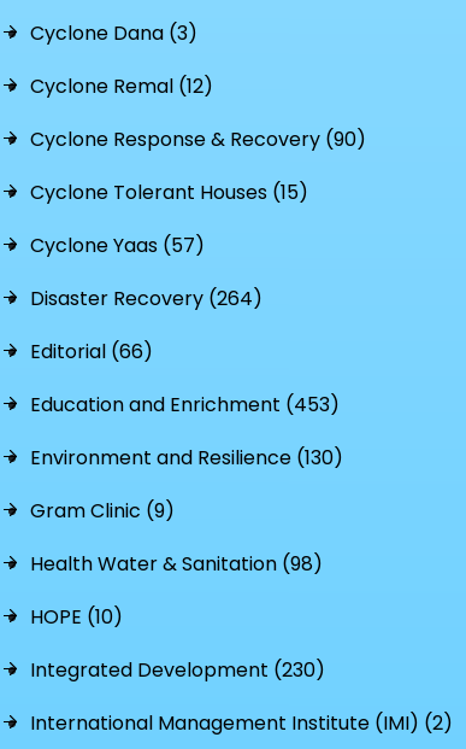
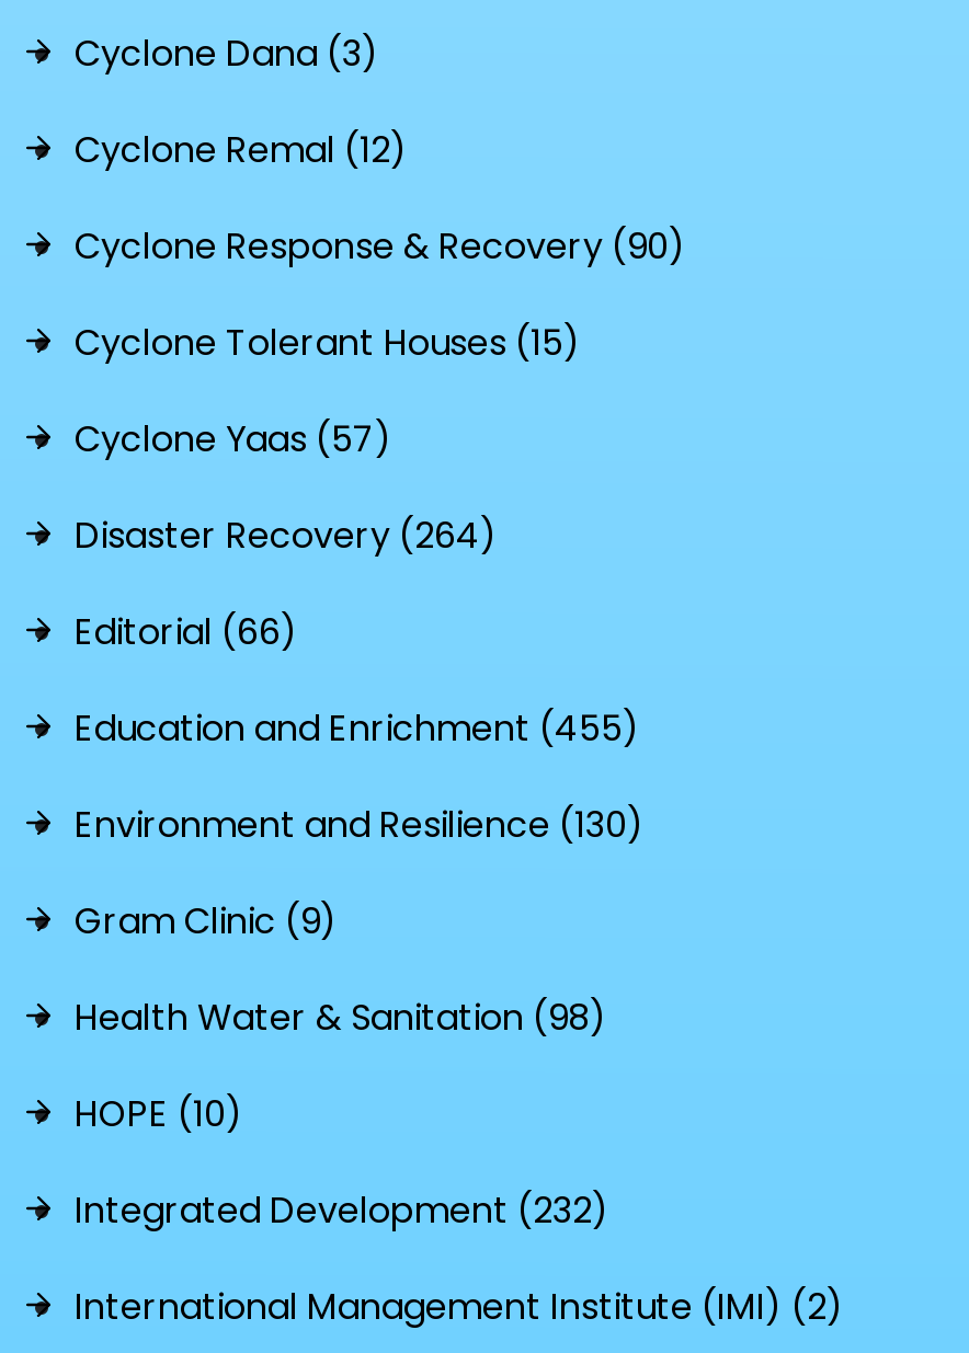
[30,391,340,419] Education and Enrichment (453) -> [75,703,640,754] Education and Enrichment (455)
[30,656,325,684] Integrated Development (230) -> [75,1185,609,1236] Integrated Development (232)

